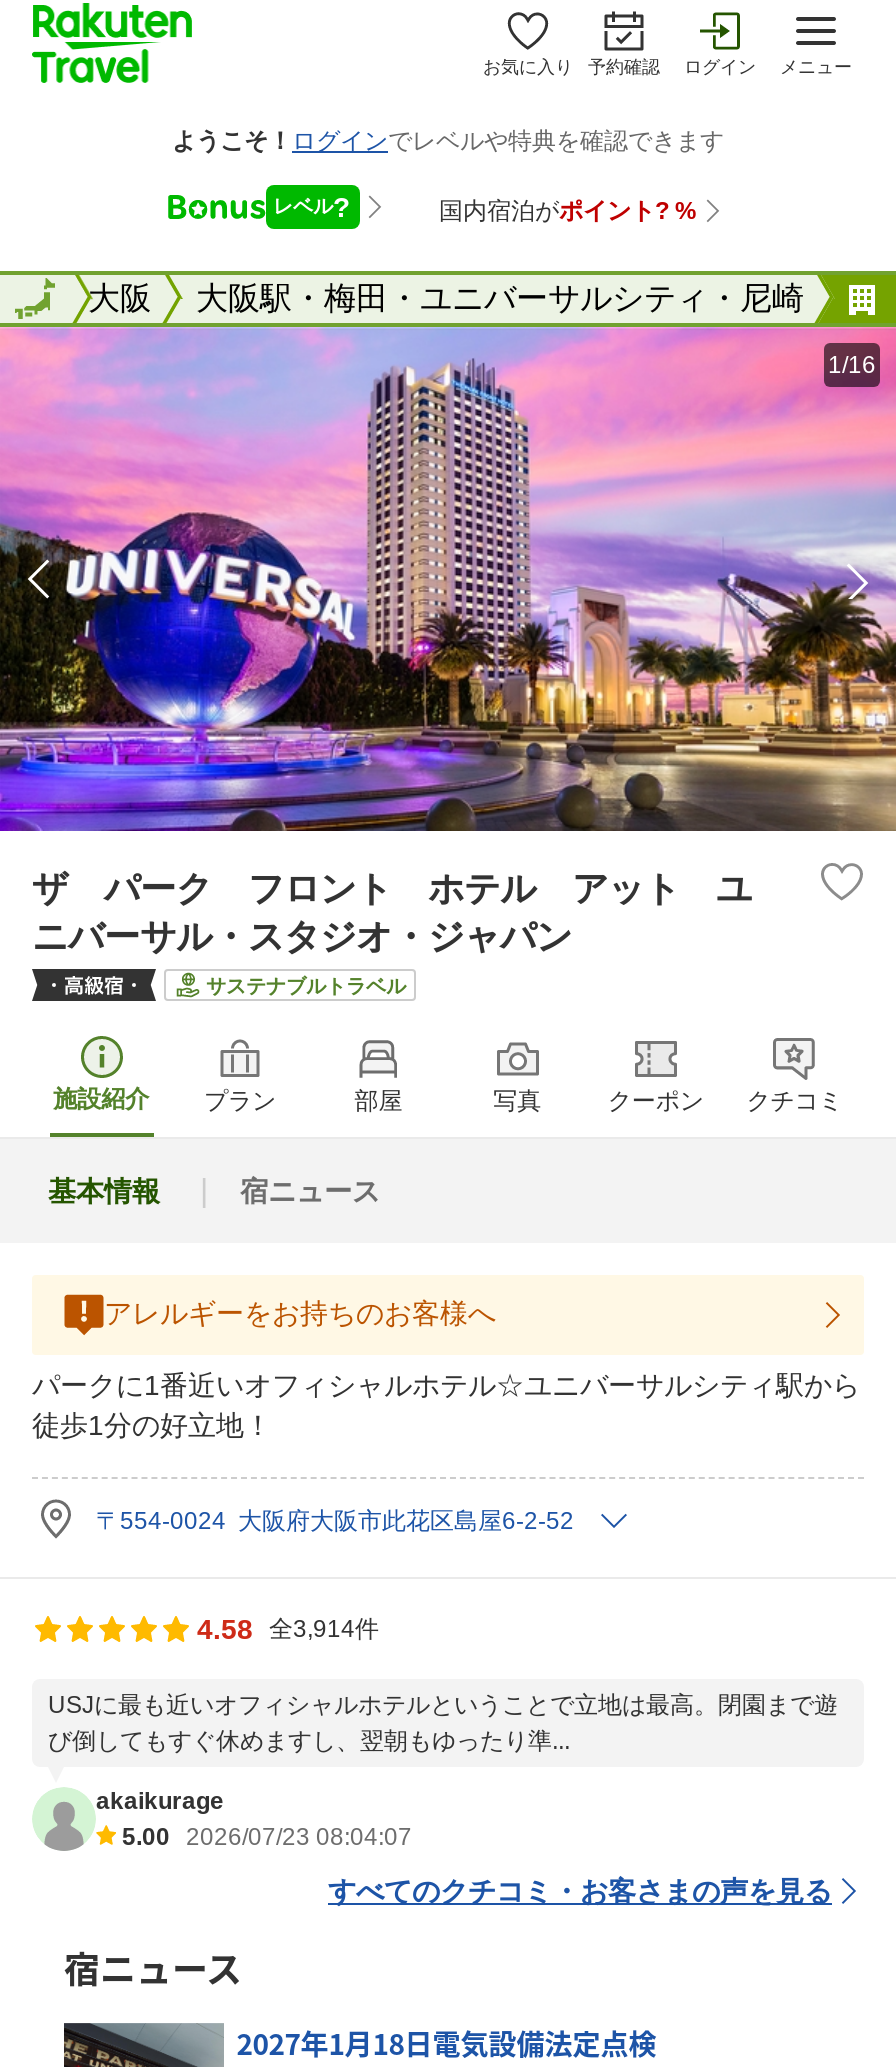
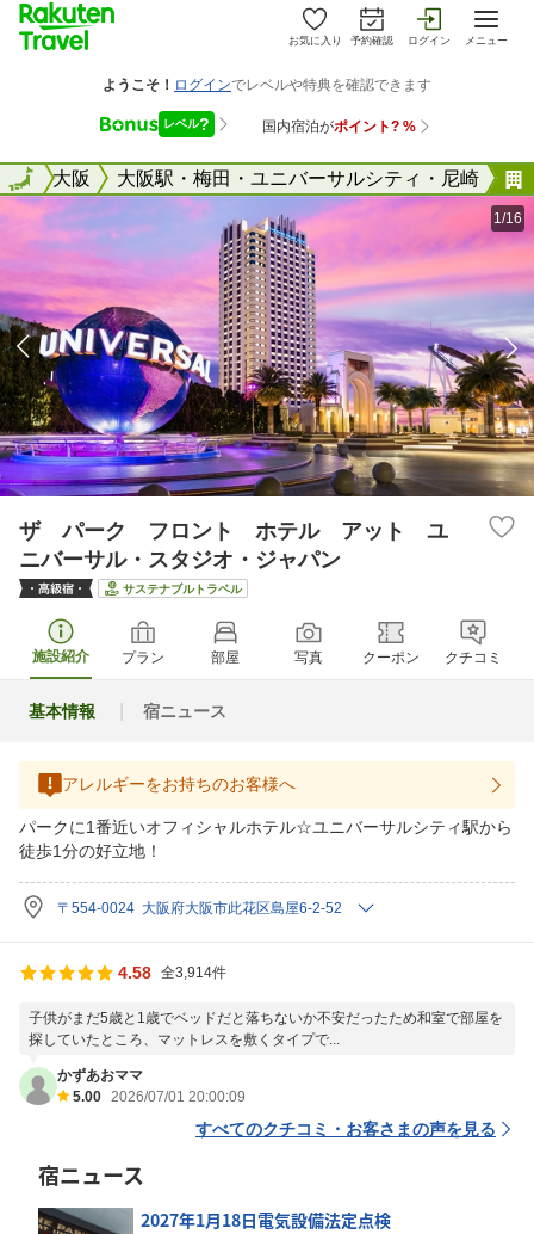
[48,1691,838,1755] USJに最も近いオフィシャルホテルということで立地は最高。閉園まで遊 | び倒してもすぐ休めますし、翌朝もゆったり準... -> [29,1010,503,1048] 子供がまだ5歳と1歳でベッドだと落ちないか不安だったため和室で部屋を | 探していたところ、マットレスを敷くタイプで...
[96,1787,412,1851] akaikurage | 5.00 2026/07/23 08:04:07 -> [57,1067,246,1105] かずあおママ | 5.00 2026/07/01 20:00:09

